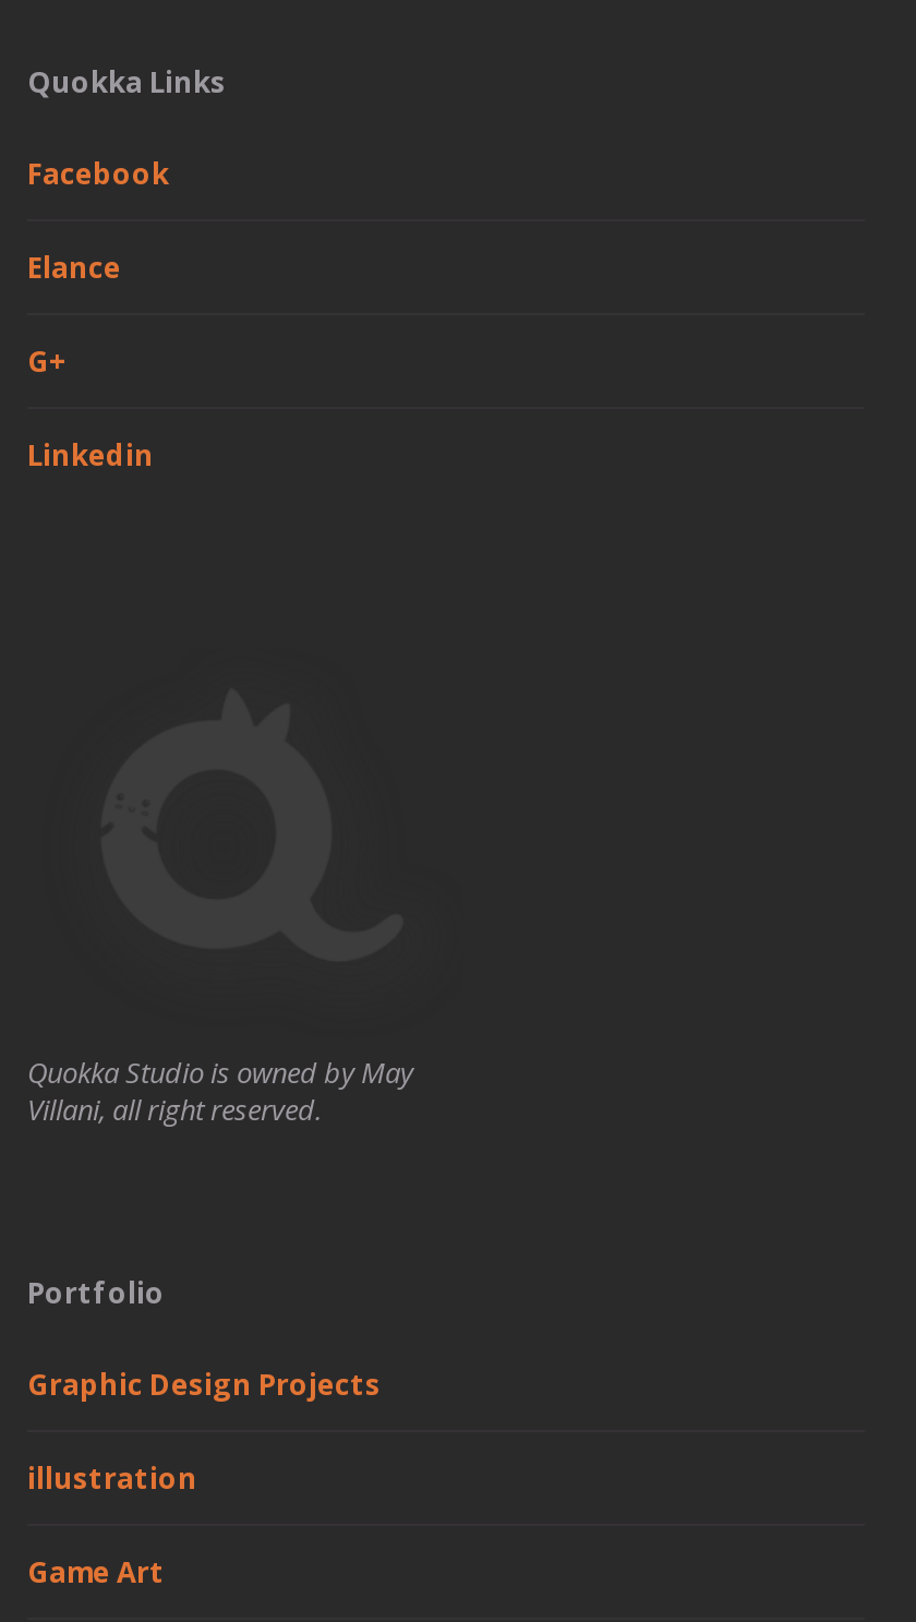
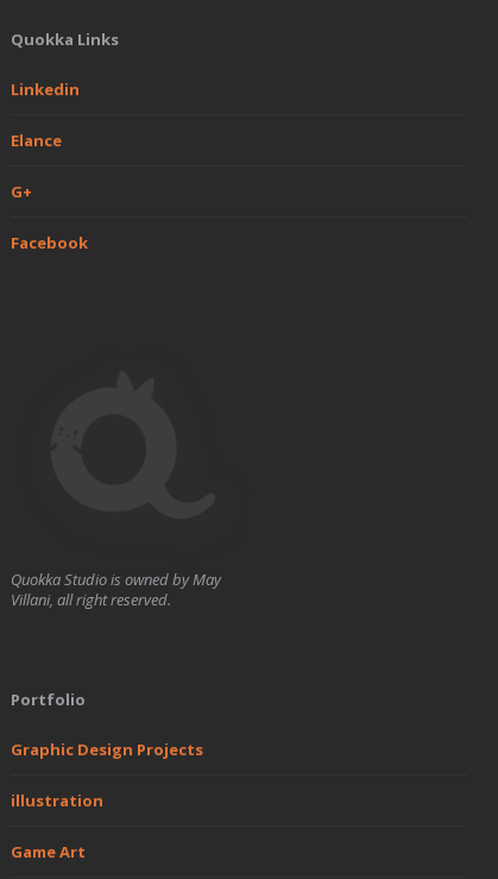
moved [27,153,169,192] -> [11,232,88,253]: Facebook
moved [27,435,154,474] -> [11,78,80,100]: Linkedin

